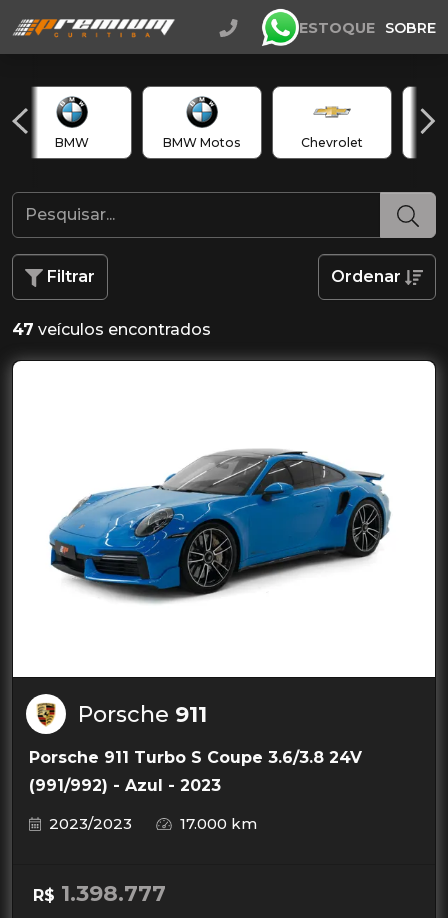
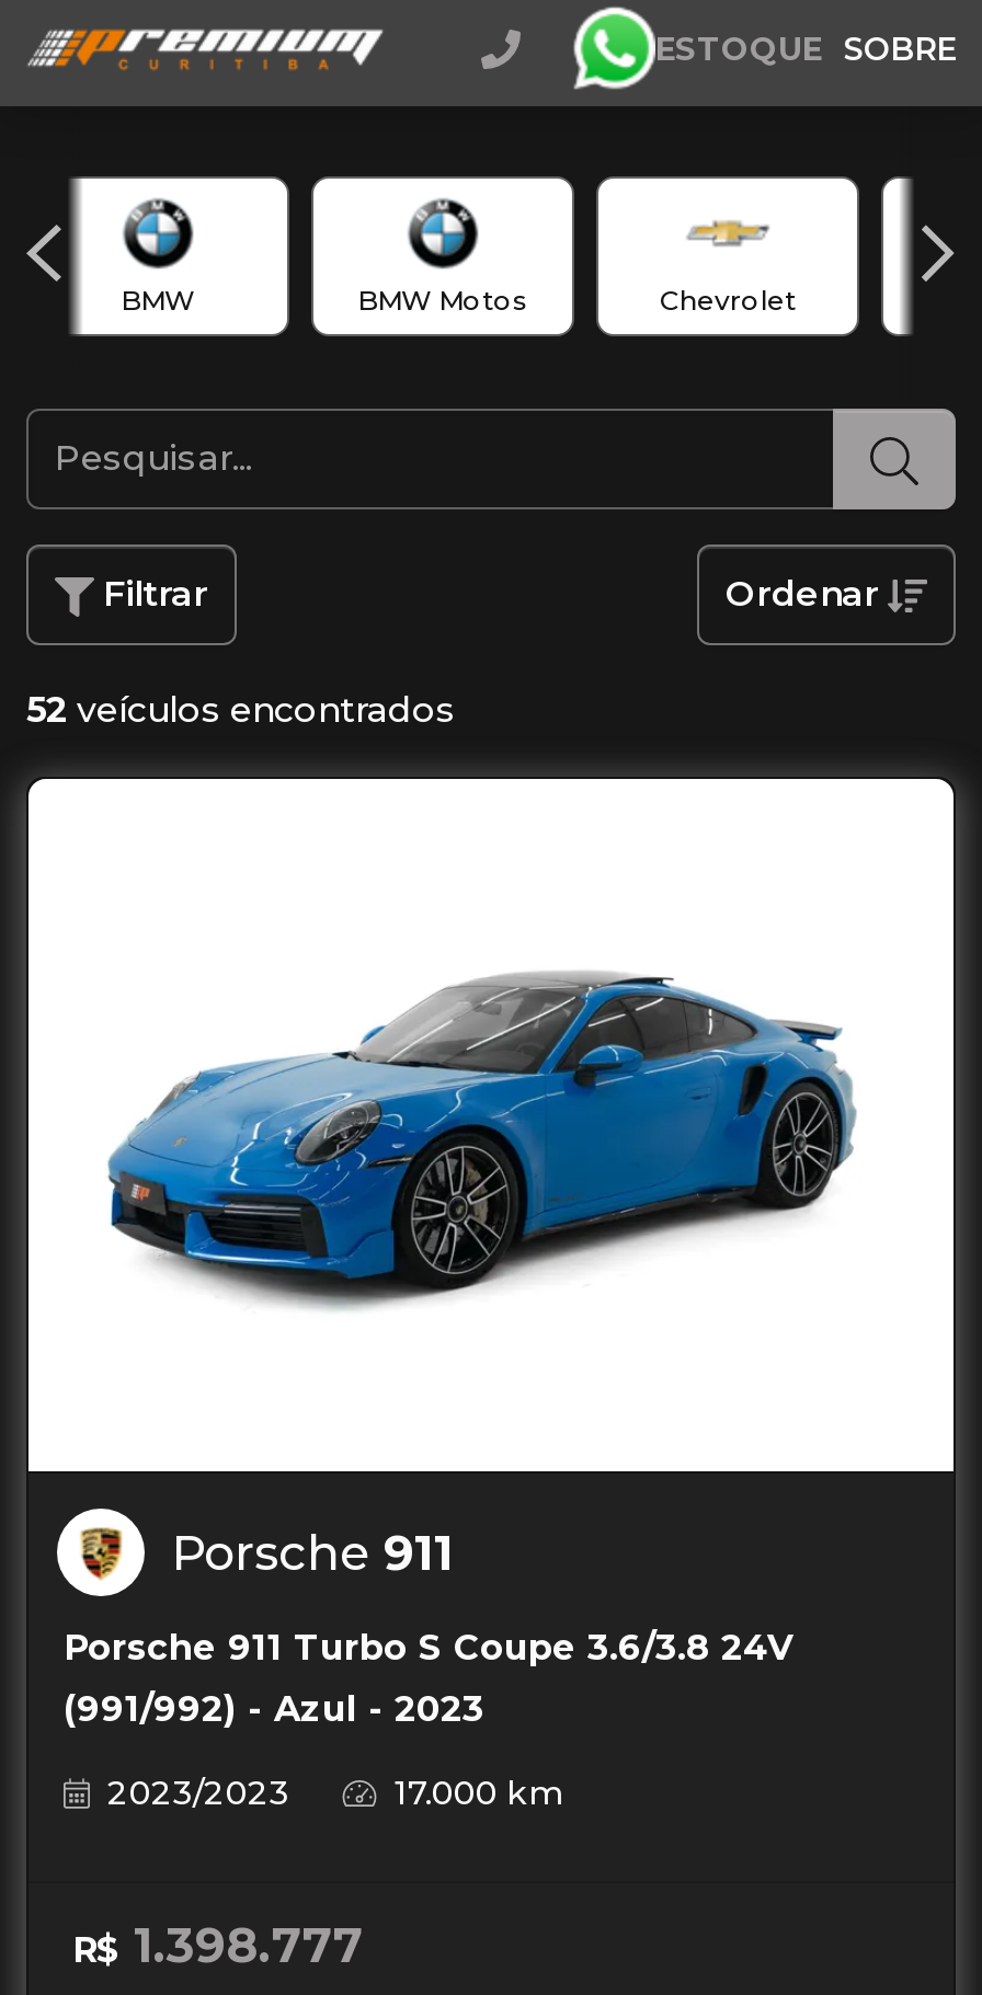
[12,320,211,339] 47 veículos encontrados -> [26,689,456,730] 52 veículos encontrados

